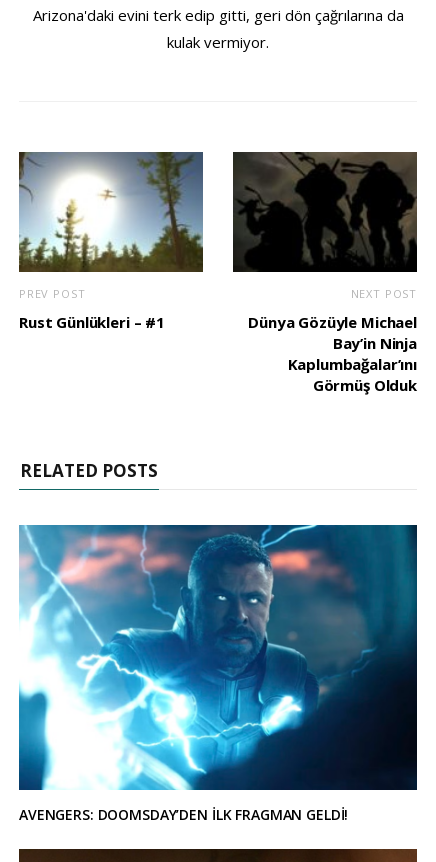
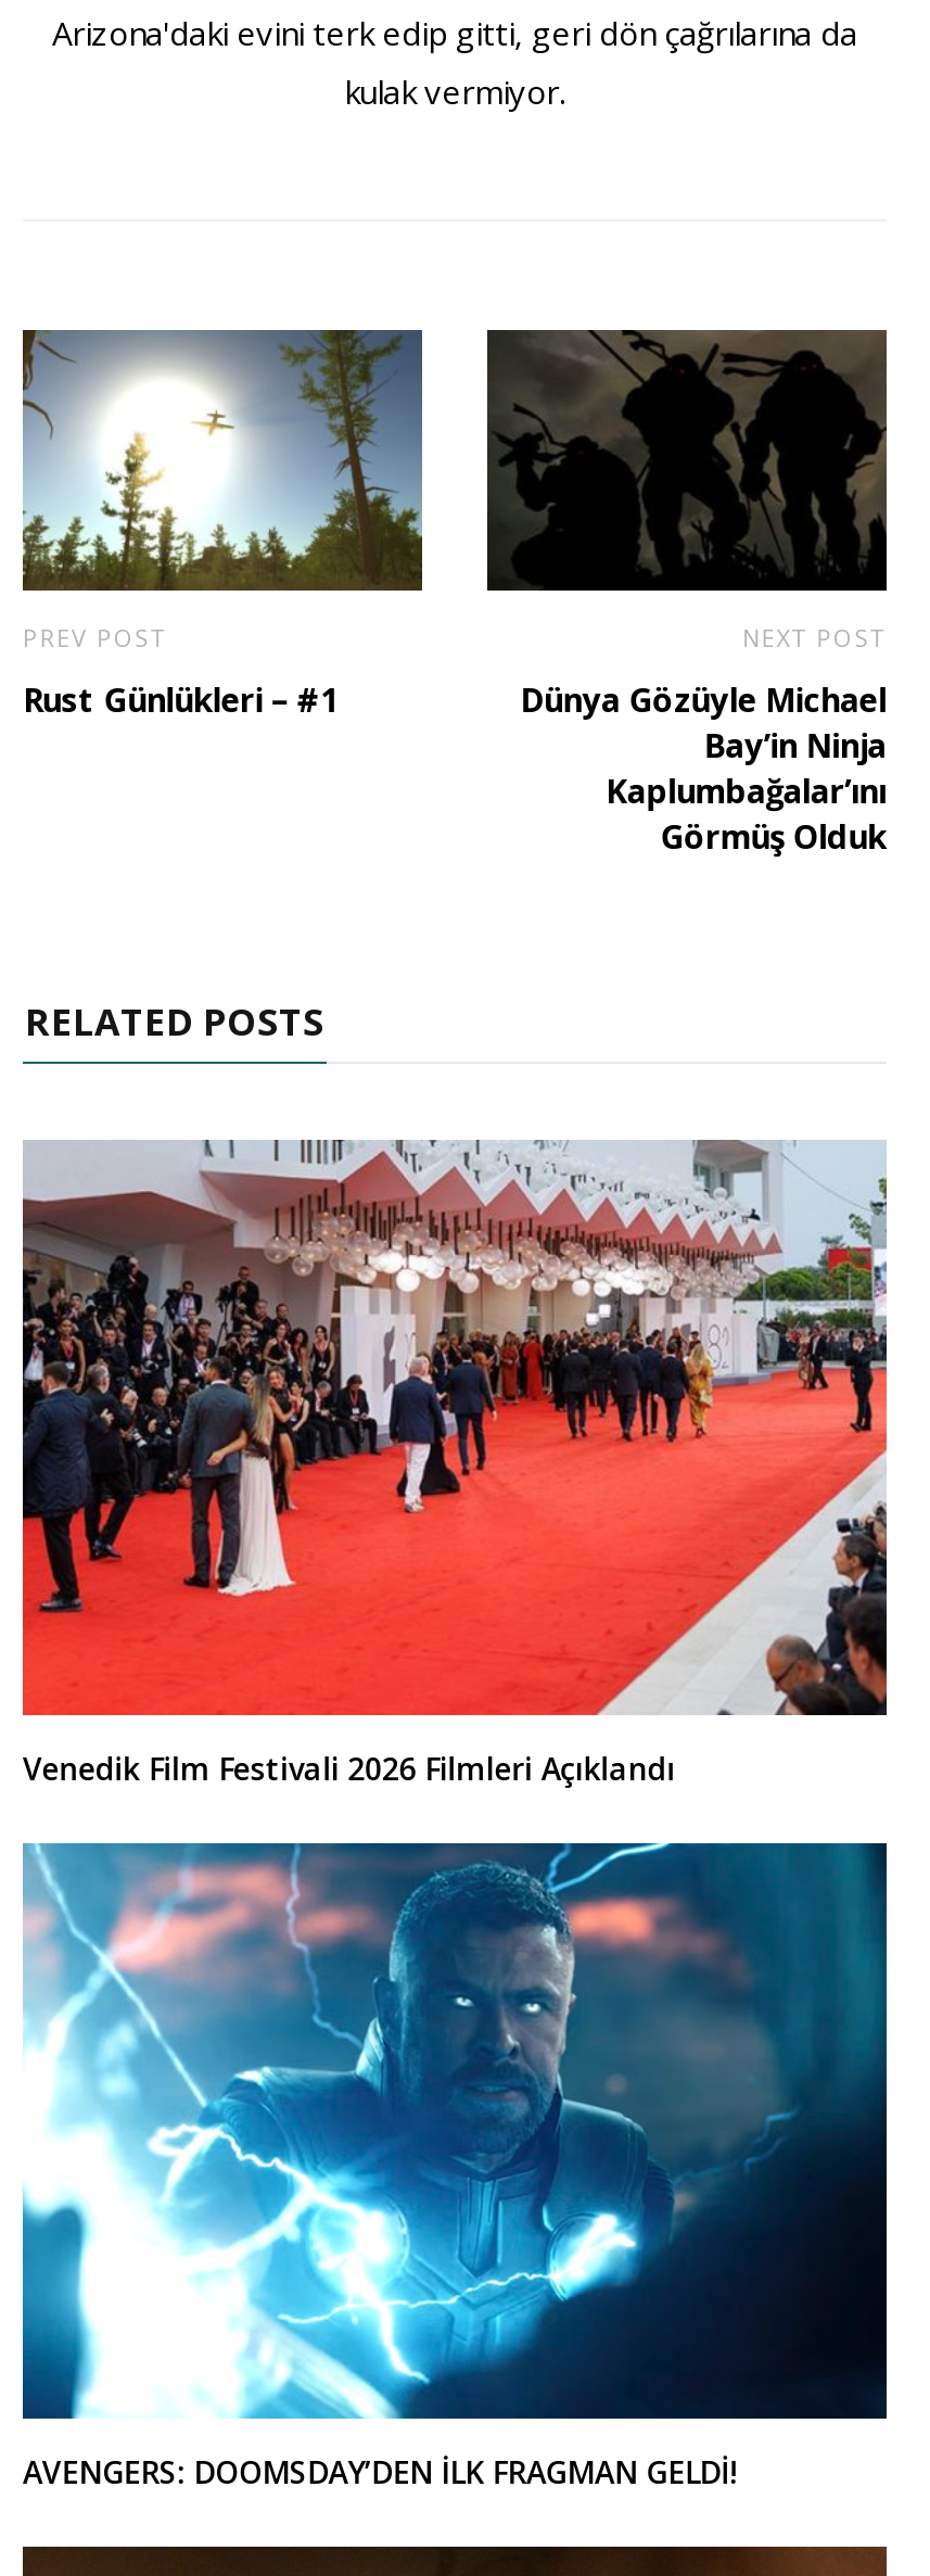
none -> [21,1138,889,1789] [image] | Venedik Film Festivali 2026 Filmleri Açıklandı

